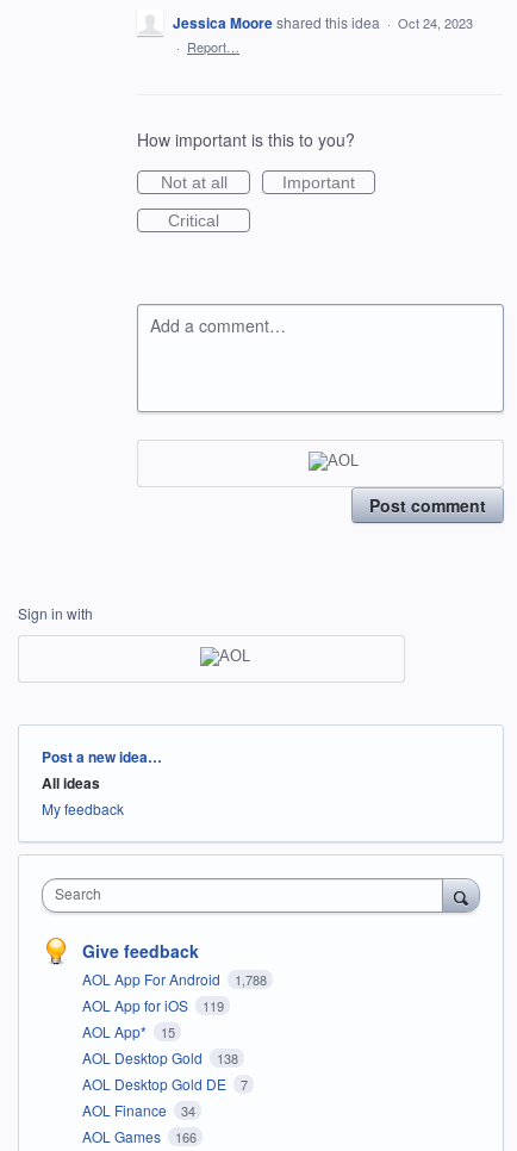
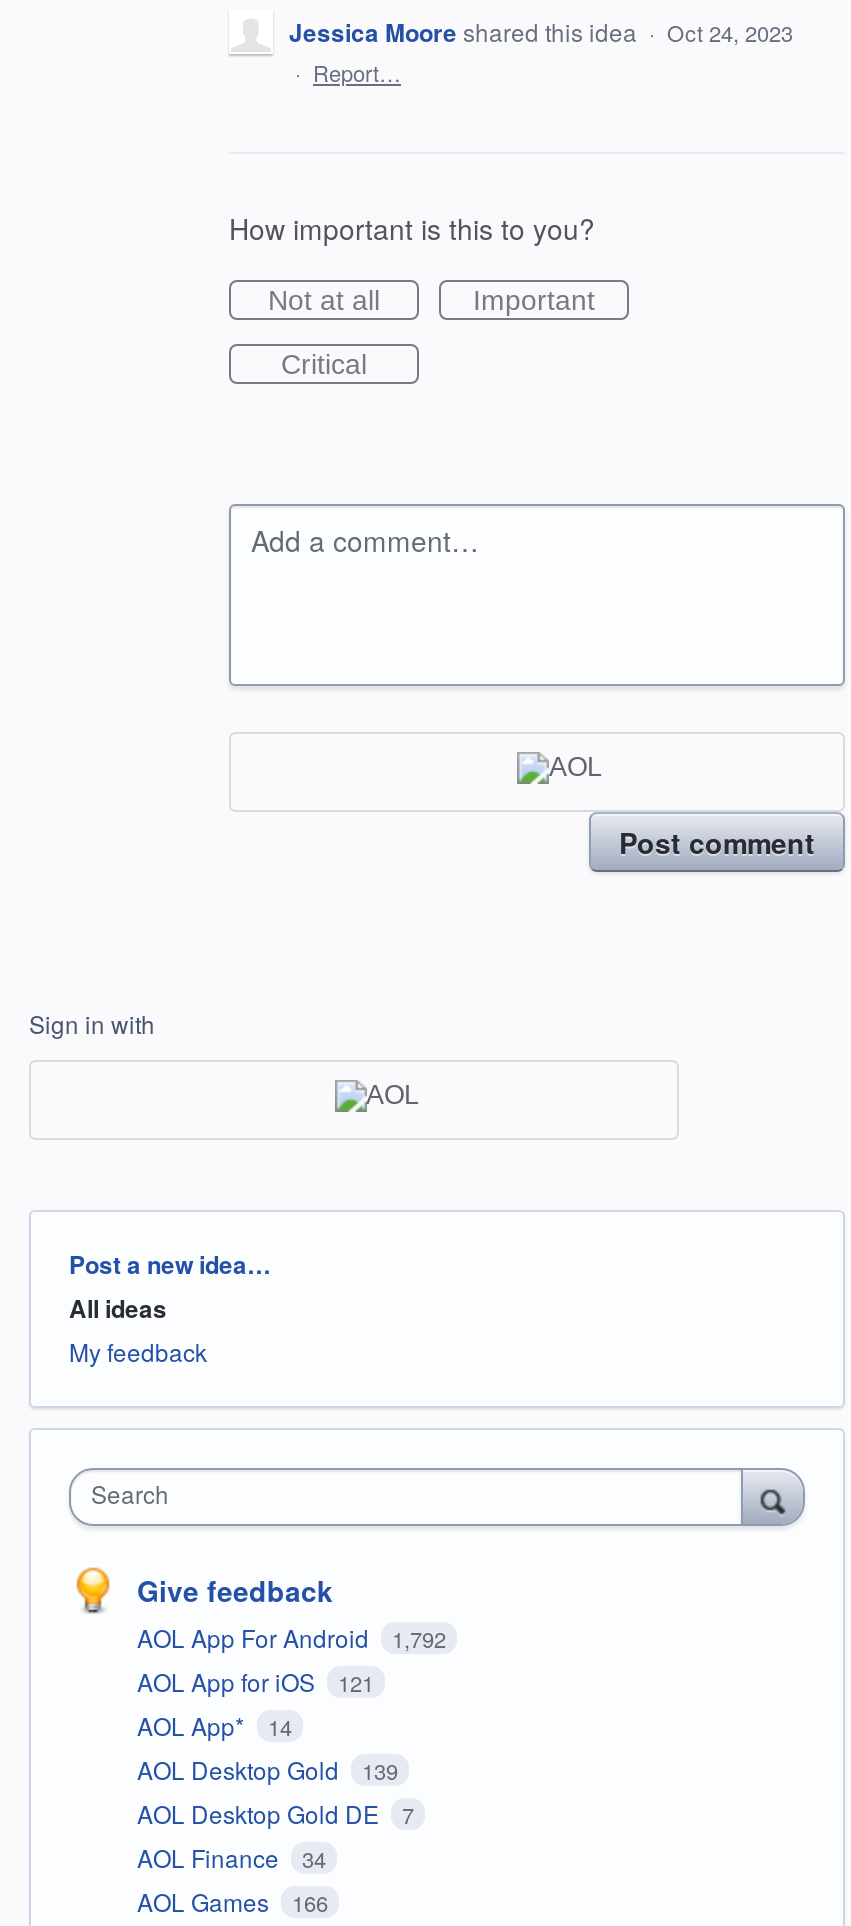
[82,969,266,989] AOL App For Android 1,788 -> [137,1621,446,1655] AOL App For Android 1,792
[82,995,223,1016] AOL App for iOS 119 -> [137,1665,374,1699] AOL App for iOS 121
[82,1021,175,1042] AOL App* 15 -> [137,1709,292,1743] AOL App* 14
[82,1048,238,1068] AOL Desktop Gold 138 -> [137,1753,398,1787] AOL Desktop Gold 139

